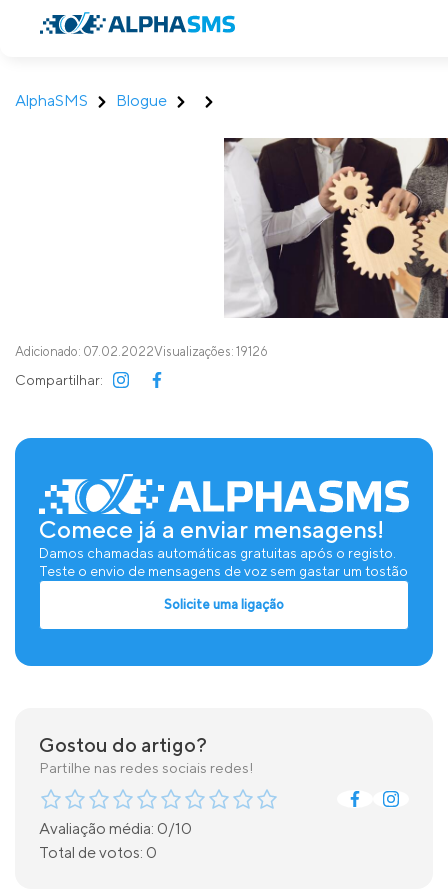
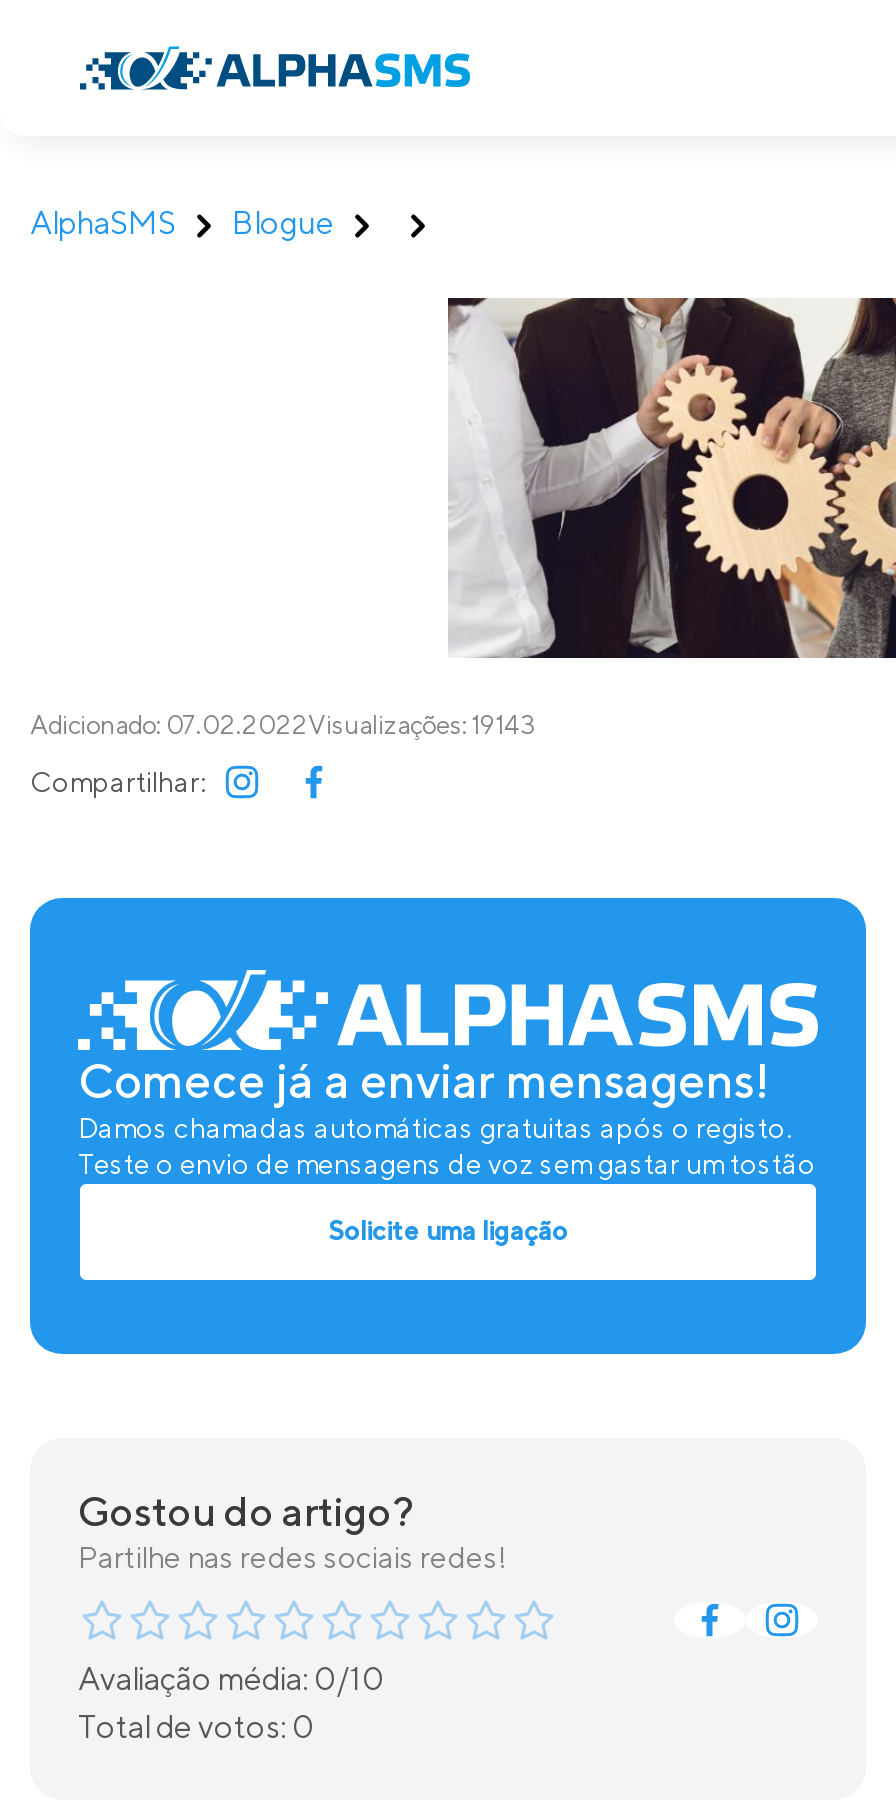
[15,344,268,359] Adicionado: 07.02.2022Visualizações: 19126 -> [30,709,534,739] Adicionado: 07.02.2022Visualizações: 19143

